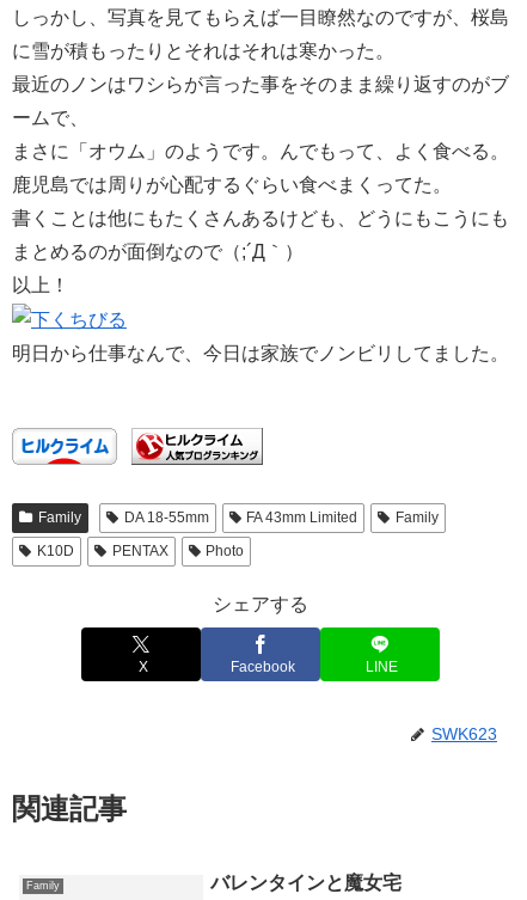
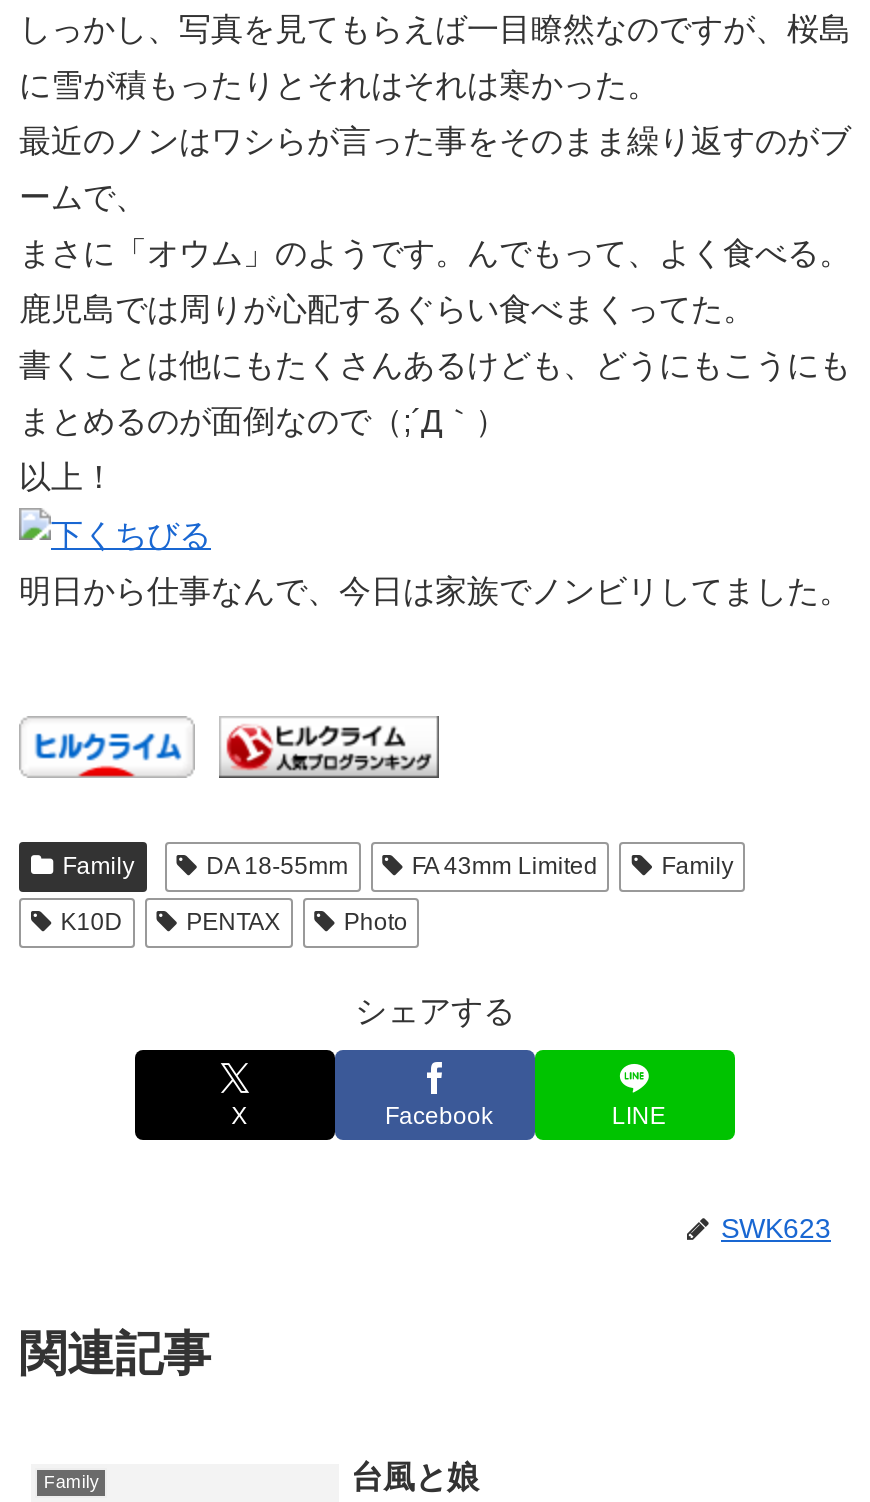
[210,872,402,892] バレンタインと魔女宅 -> [351,1459,479,1493] 台風と娘

